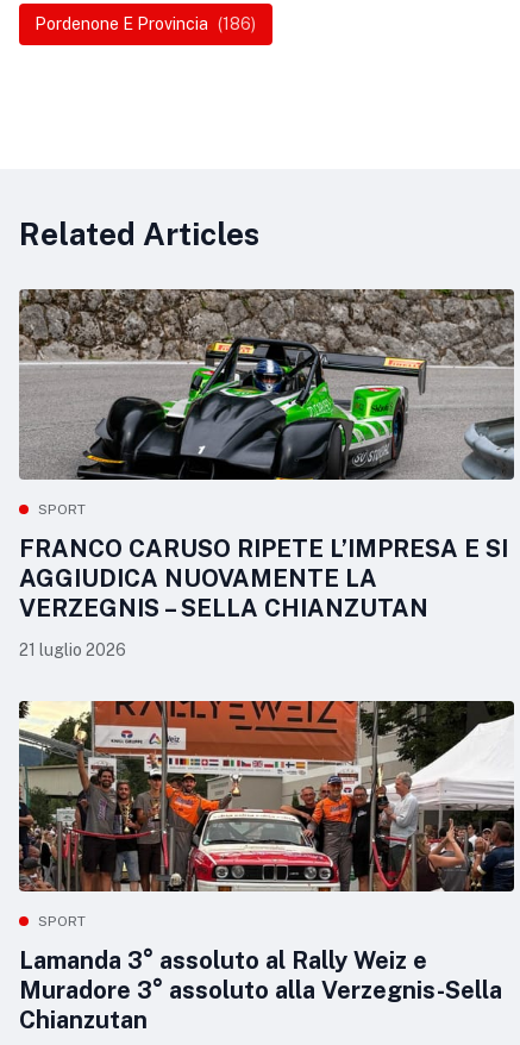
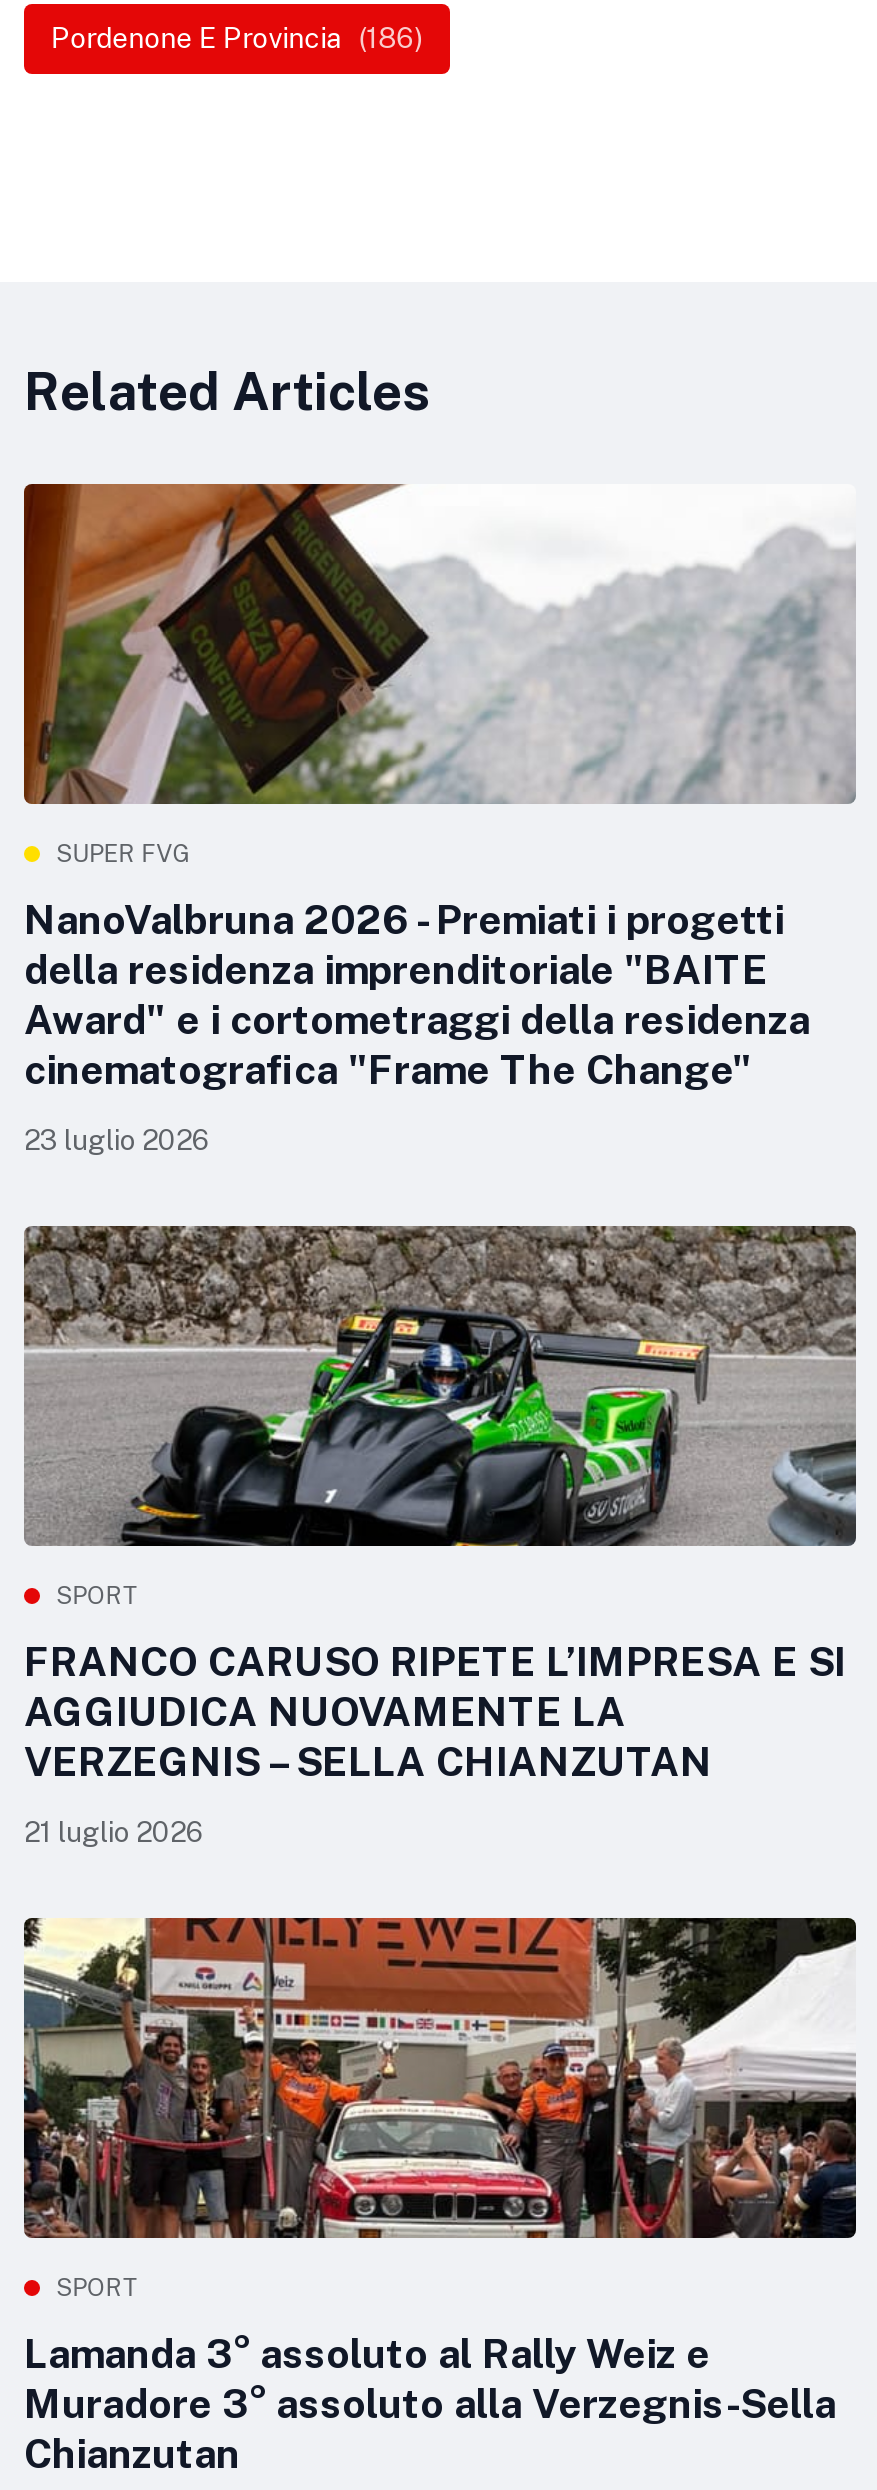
none -> [22,482,854,1156] [image] | SUPER FVG | NanoValbruna 2026 - Premiati i progetti | della residenza imprenditoriale "BAITE | Award" e i cortometraggi della residenza | cinematografica "Frame The Change" | 23 luglio 2026

